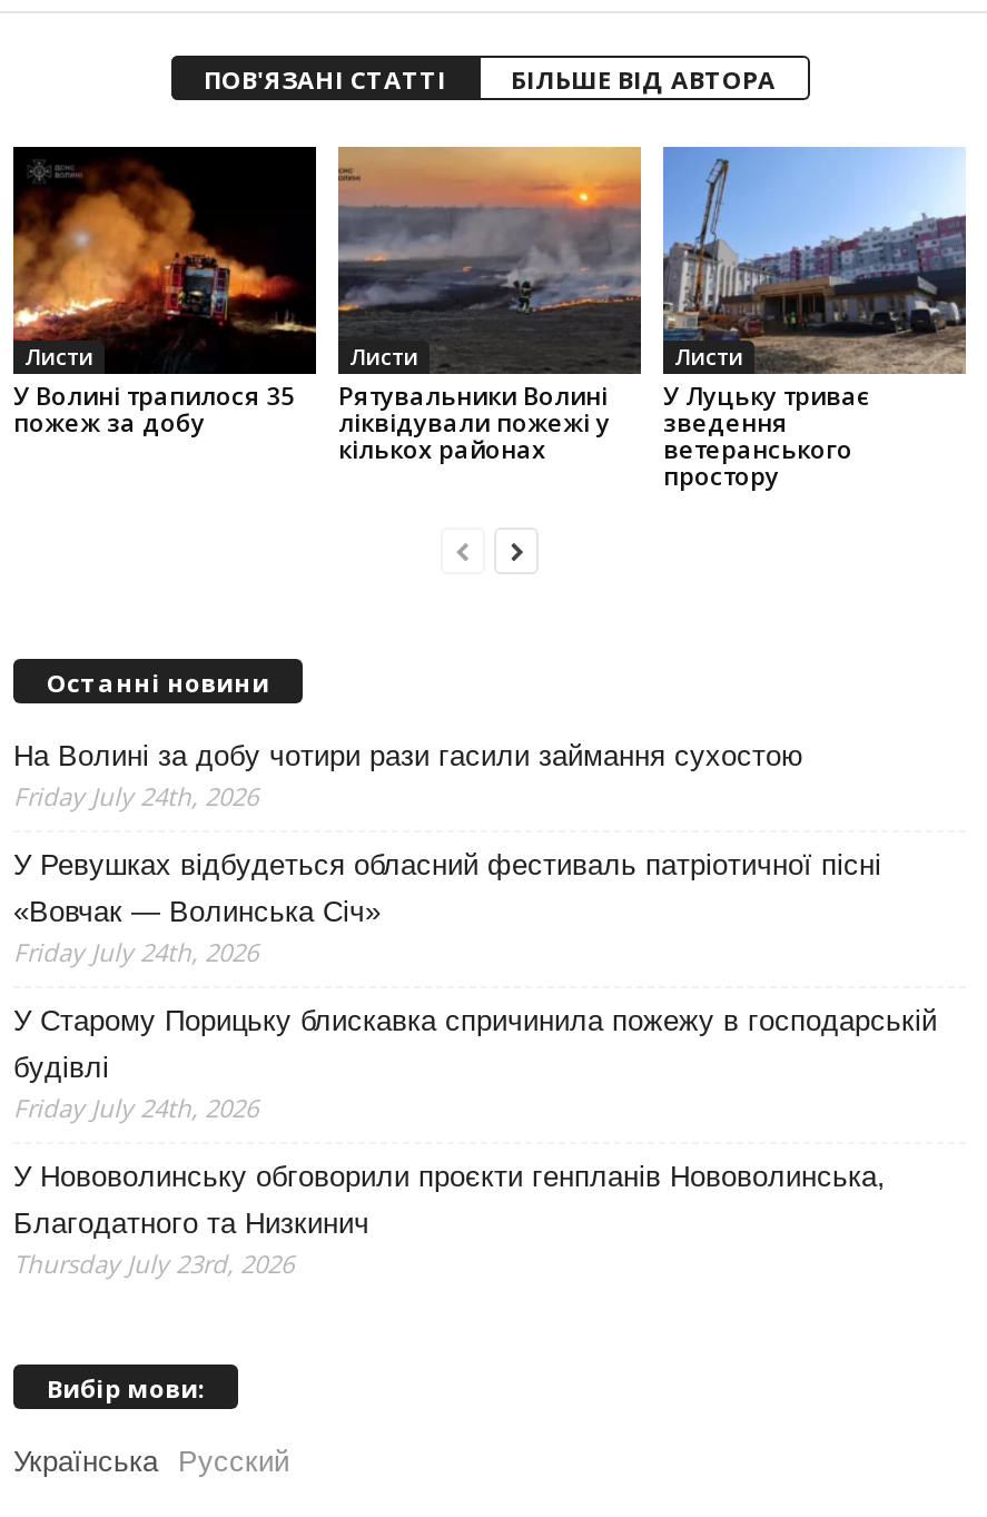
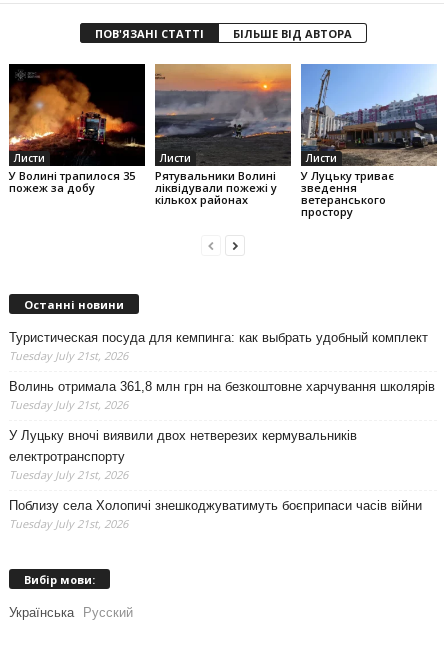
[13,739,803,813] На Волині за добу чотири рази гасили займання сухостою | Friday July 24th, 2026 -> [9,330,428,363] Туристическая посуда для кемпинга: как выбрать удобный комплект | Tuesday July 21st, 2026
[13,849,881,969] У Ревушках відбудеться обласний фестиваль патріотичної пісні | «Вовчак — Волинська Січ» | Friday July 24th, 2026 -> [9,379,435,412] Волинь отримала 361,8 млн грн на безкоштовне харчування школярів | Tuesday July 21st, 2026
[13,1004,937,1125] У Старому Порицьку блискавка спричинила пожежу в господарській | будівлі | Friday July 24th, 2026 -> [9,428,357,482] У Луцьку вночі виявили двох нетверезих кермувальників | електротранспорту | Tuesday July 21st, 2026
[13,1160,886,1280] У Нововолинську обговорили проєкти генпланів Нововолинська, | Благодатного та Низкинич | Thursday July 23rd, 2026 -> [9,498,422,531] Поблизу села Холопичі знешкоджуватимуть боєприпаси часів війни | Tuesday July 21st, 2026

